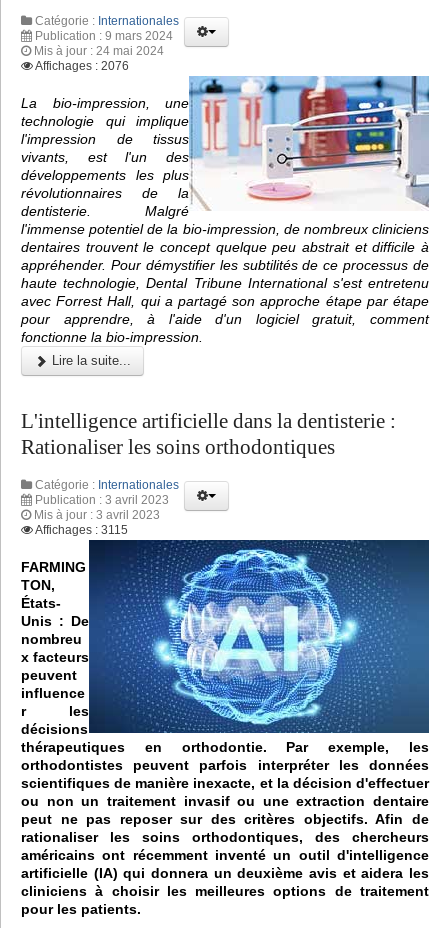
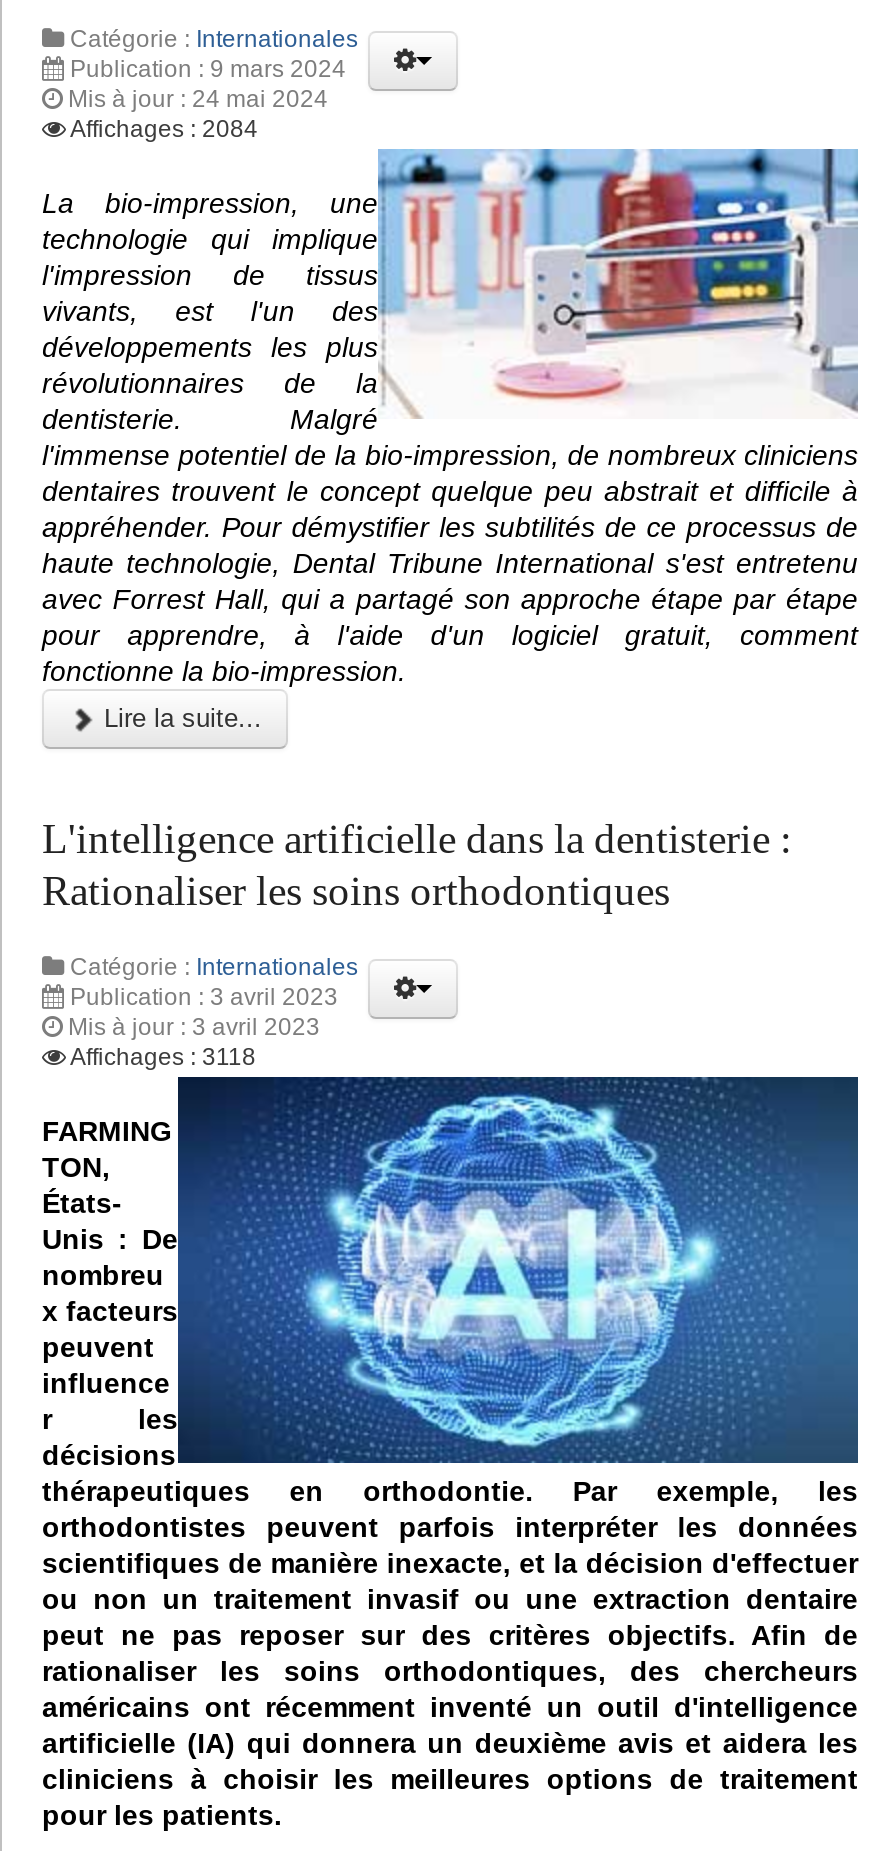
[35,59,129,73] Affichages : 2076 -> [70,114,258,142] Affichages : 2084
[35,523,128,537] Affichages : 3115 -> [70,1042,256,1070] Affichages : 3118

